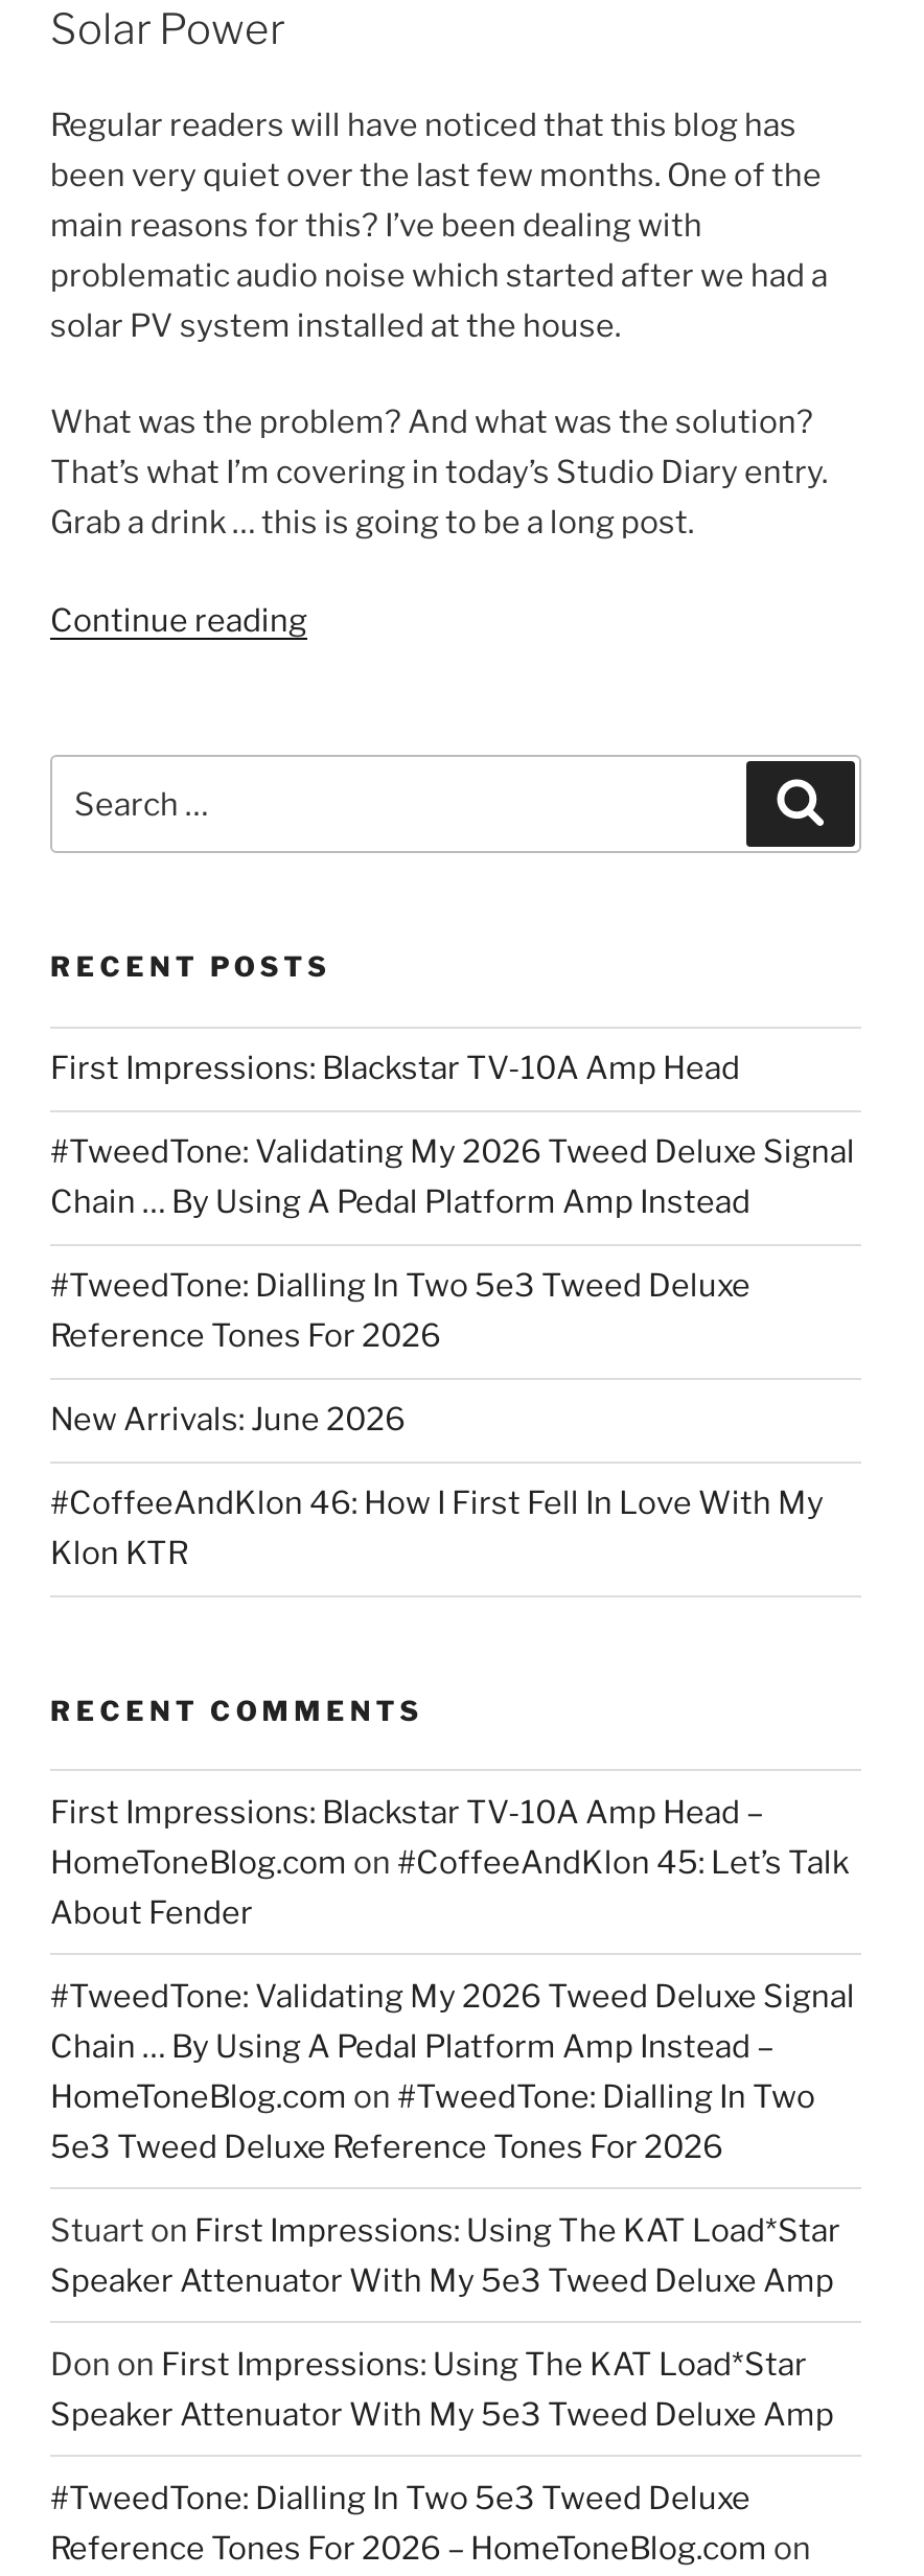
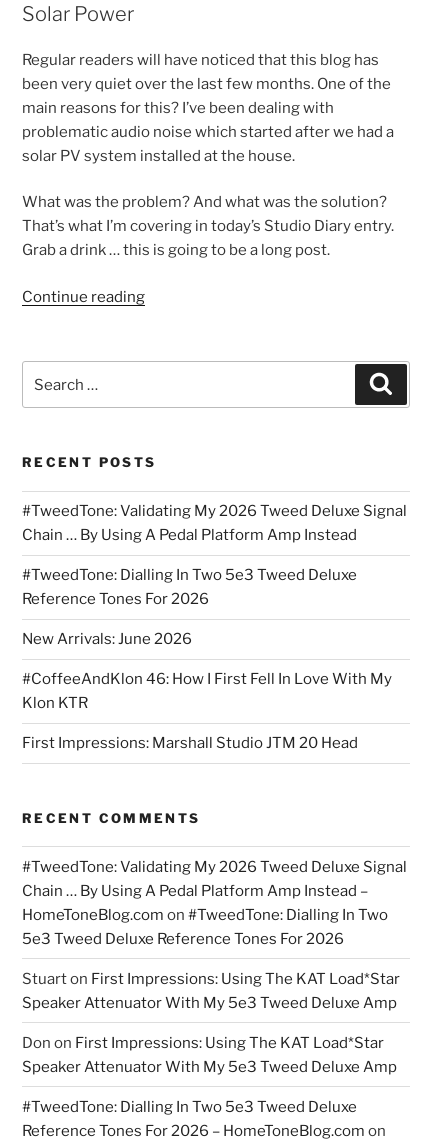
[50,1050,740,1088] First Impressions: Blackstar TV-10A Amp Head -> none
none -> [22,734,358,752] First Impressions: Marshall Studio JTM 20 Head
[50,1794,849,1932] First Impressions: Blackstar TV-10A Amp Head – | HomeToneBlog.com on #CoffeeAndKlon 45: Let’s Talk | About Fender -> none

